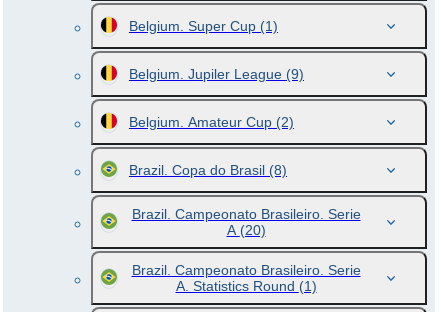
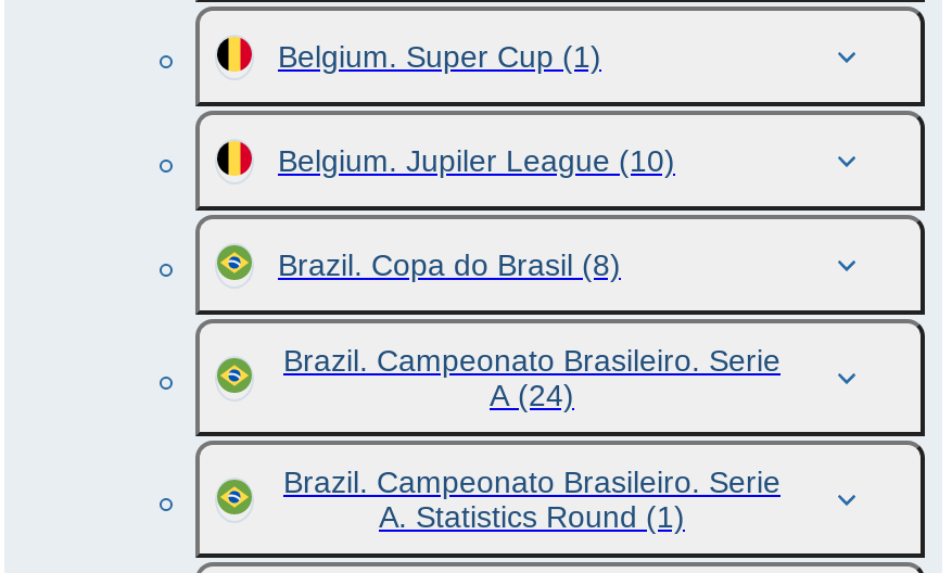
[129,66,304,130] Belgium. Jupiler League (9) | Belgium. Amateur Cup (2) -> [278,143,675,178] Belgium. Jupiler League (10)
[226,222,265,238] A (20) -> [490,378,574,412] A (24)

